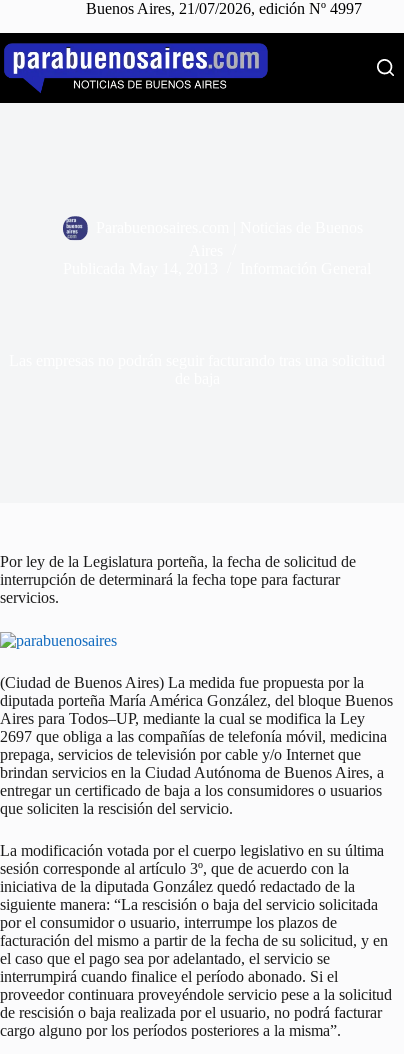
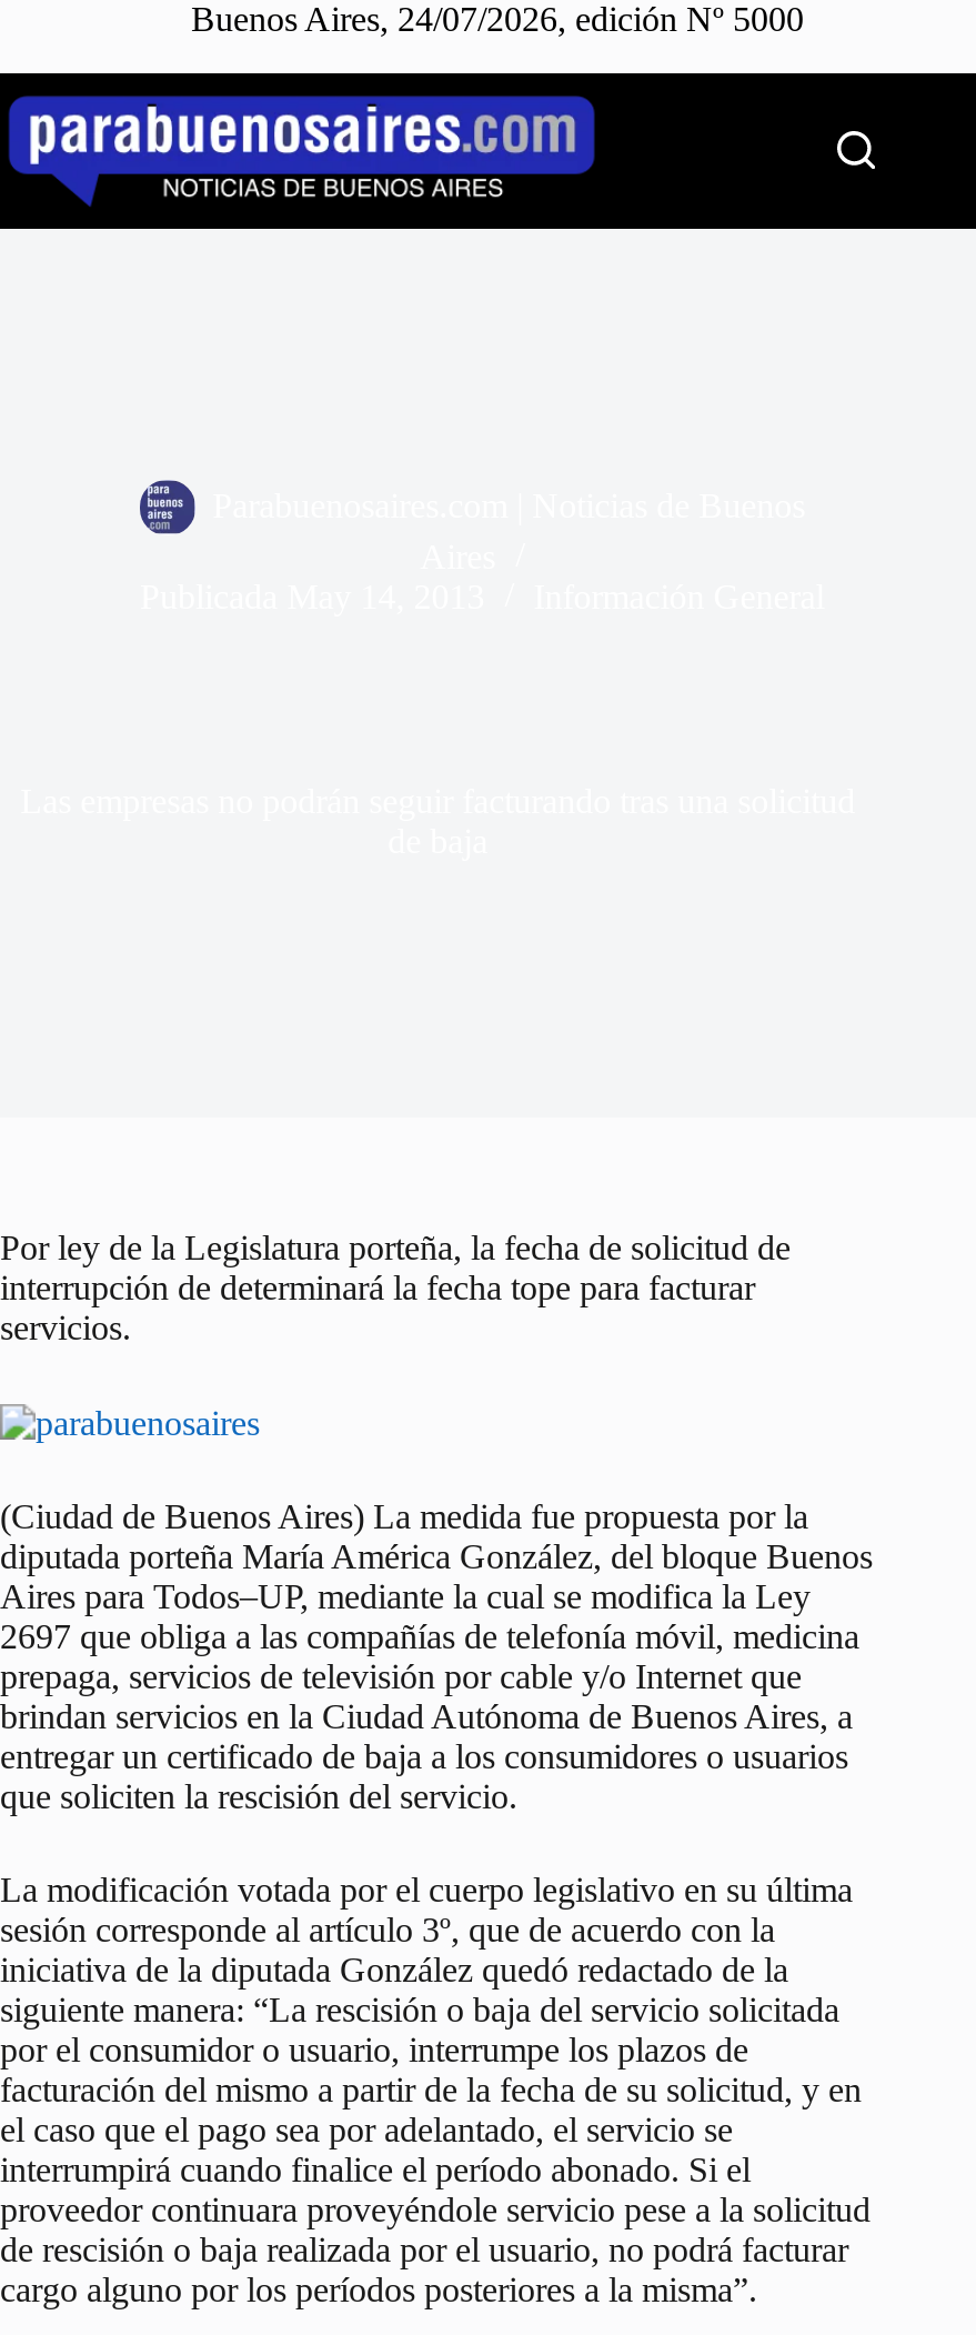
[86,0,362,17] Buenos Aires, 21/07/2026, edición Nº 4997 -> [191,0,804,38] Buenos Aires, 24/07/2026, edición Nº 5000

